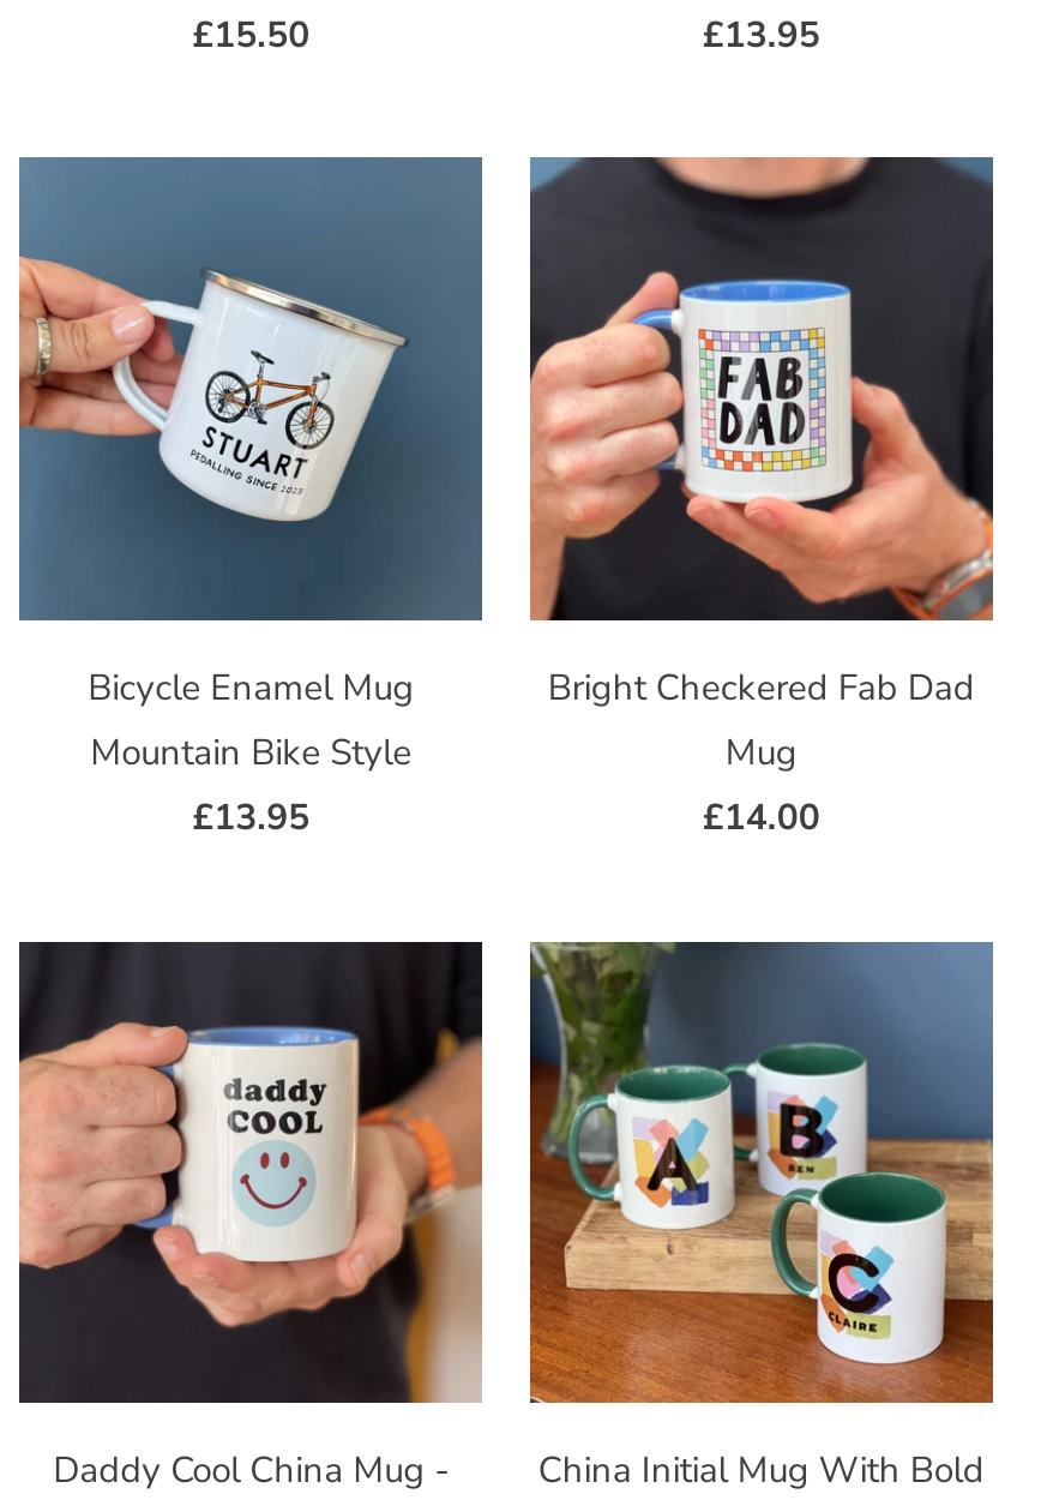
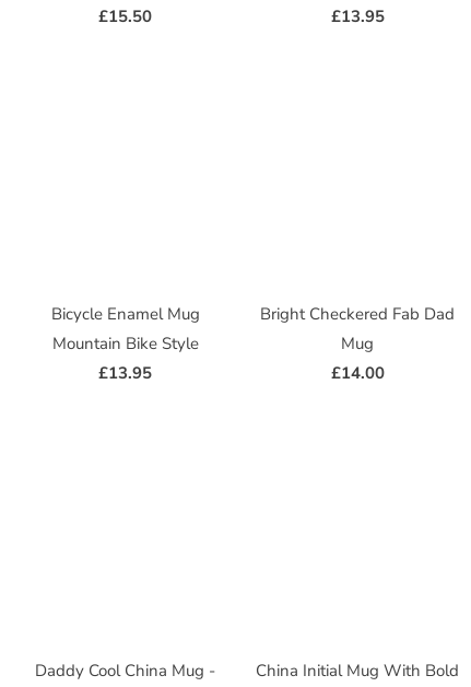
[17,155,485,623] [image] -> none
[528,155,995,623] [image] -> none
[17,940,485,1405] [image] -> none
[528,940,995,1405] [image] -> none

